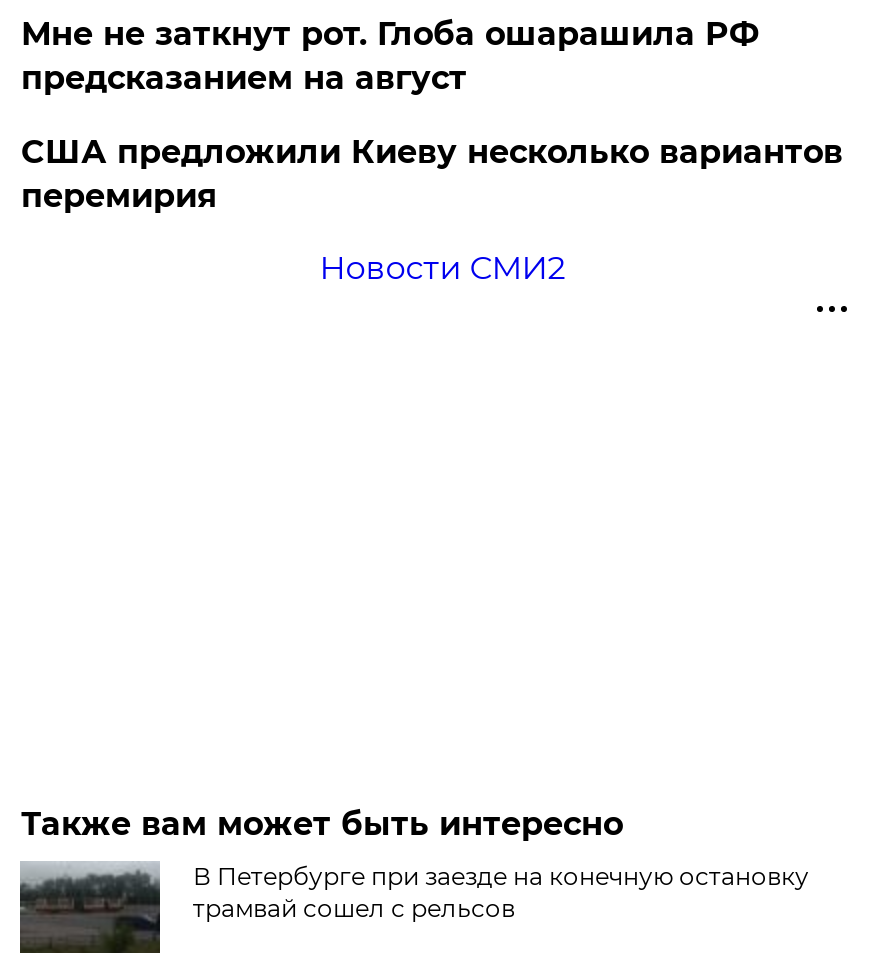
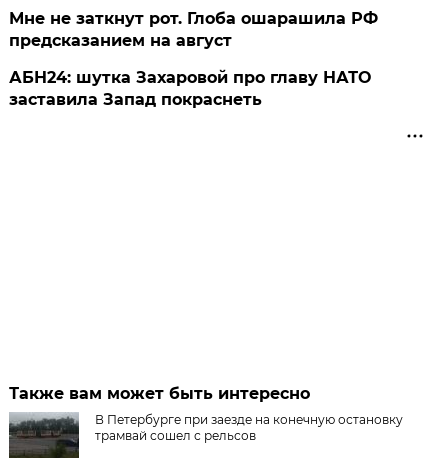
[21,133,843,287] США предложили Киеву несколько вариантов | перемирия | Новости СМИ2 -> [9,68,371,109] АБН24: шутка Захаровой про главу НАТО | заставила Запад покраснеть

